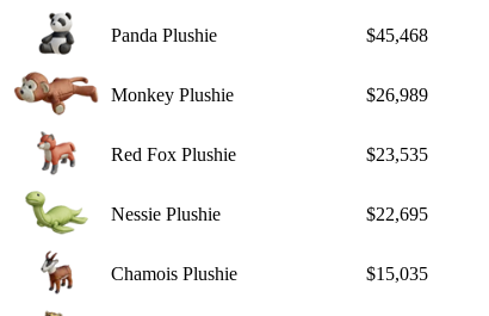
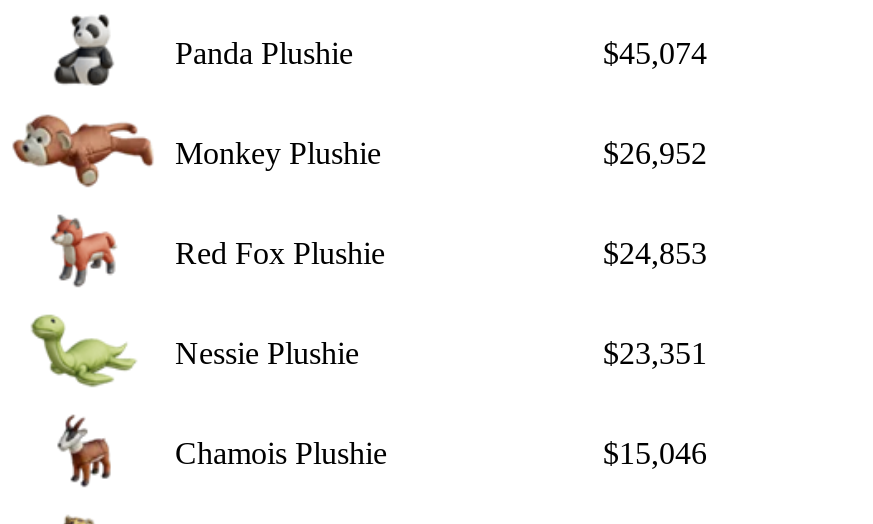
[366,26,428,46] $45,468 -> [603,37,707,71] $45,074
[366,85,428,106] $26,989 -> [603,137,707,171] $26,952
[366,145,428,165] $23,535 -> [603,237,707,271] $24,853
[366,205,428,225] $22,695 -> [603,337,707,371] $23,351
[366,264,428,284] $15,035 -> [603,437,707,471] $15,046

